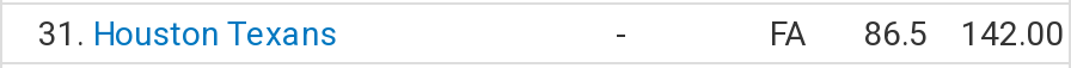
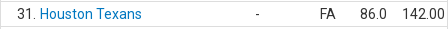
[770,14,1064,52] FA 86.5 142.00 -> [320,6,445,22] FA 86.0 142.00

